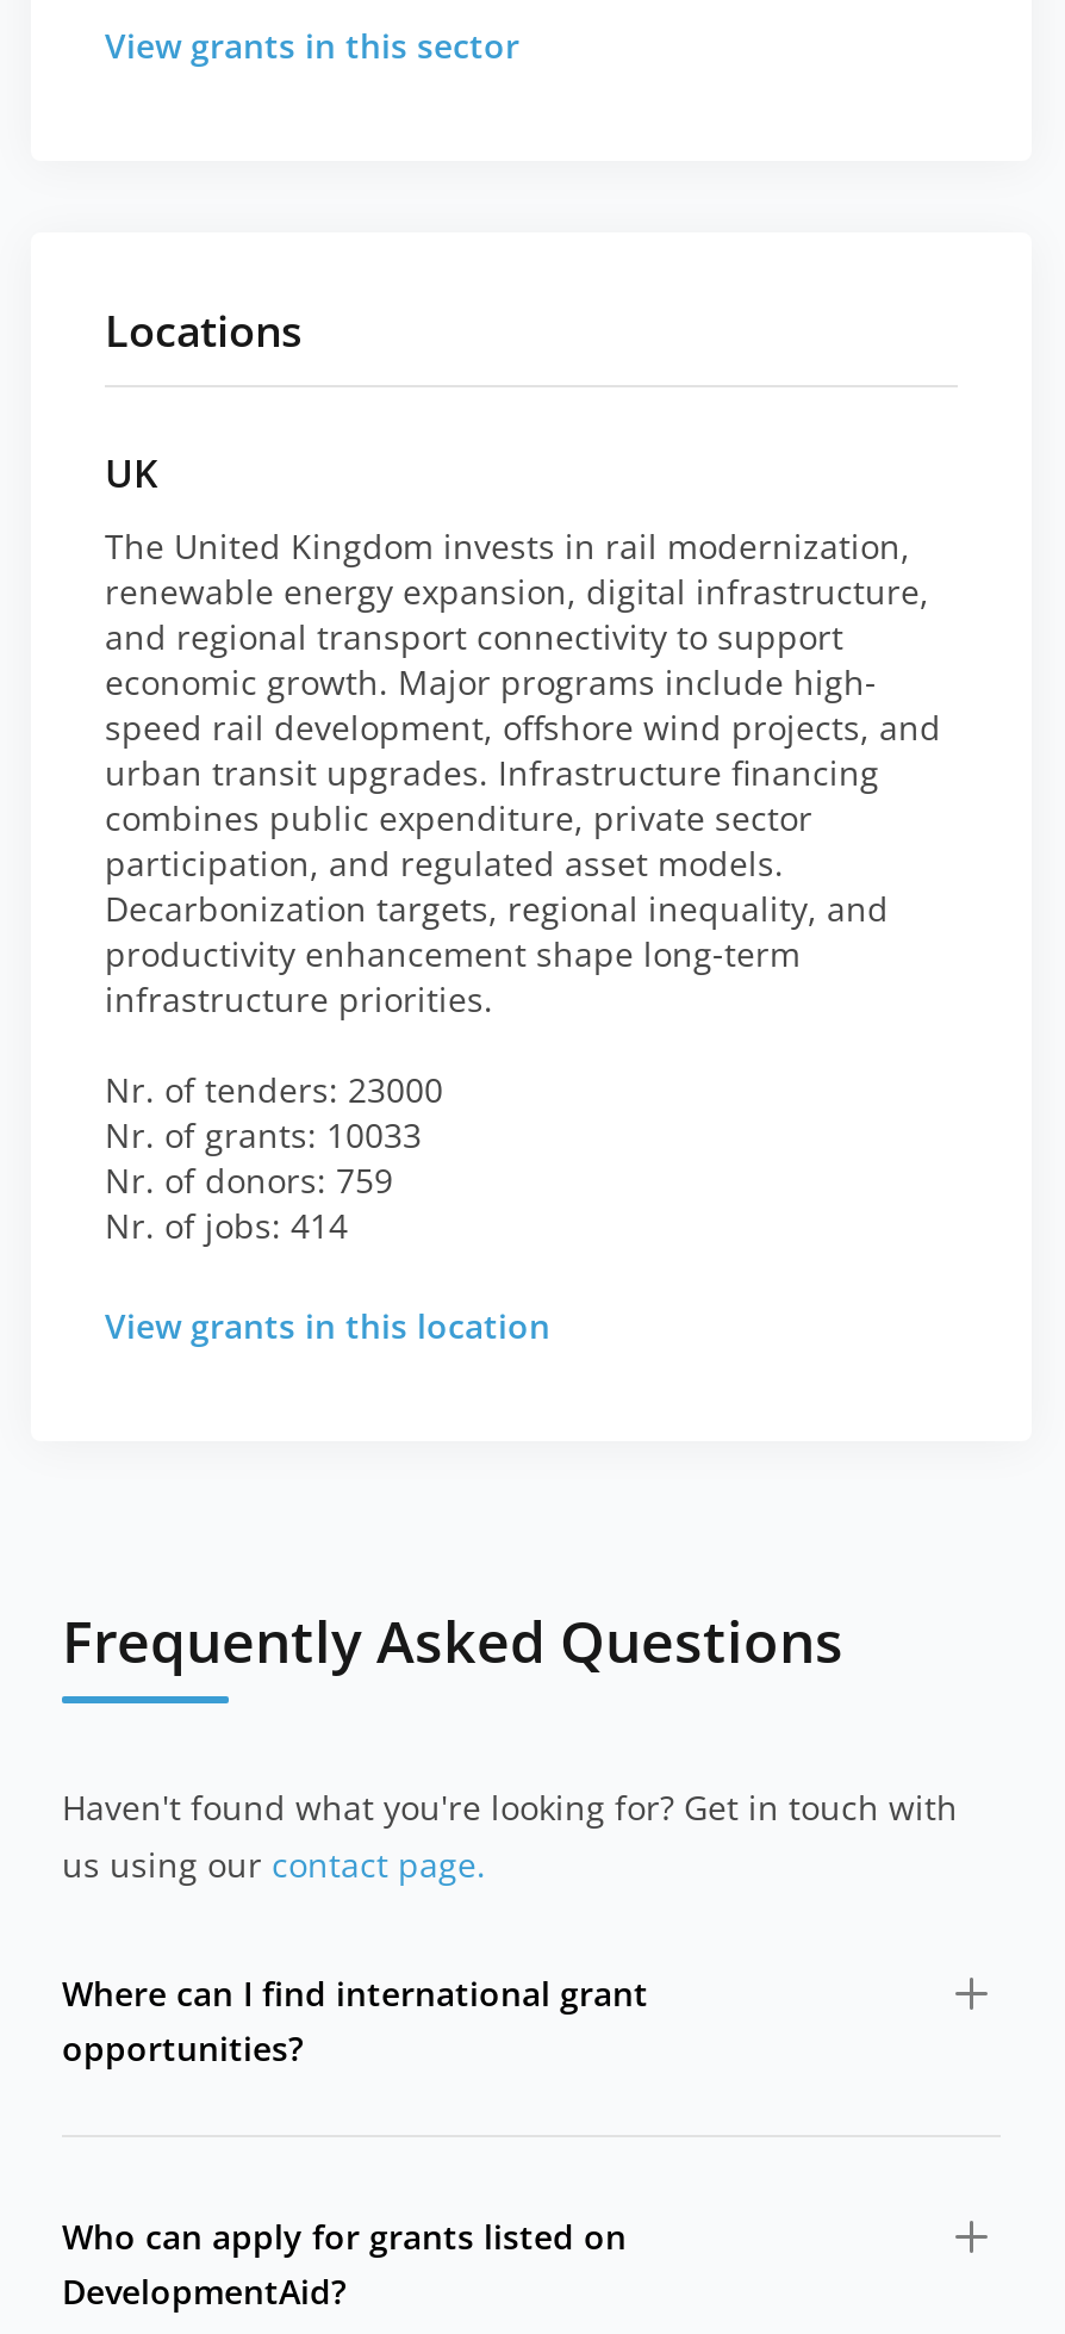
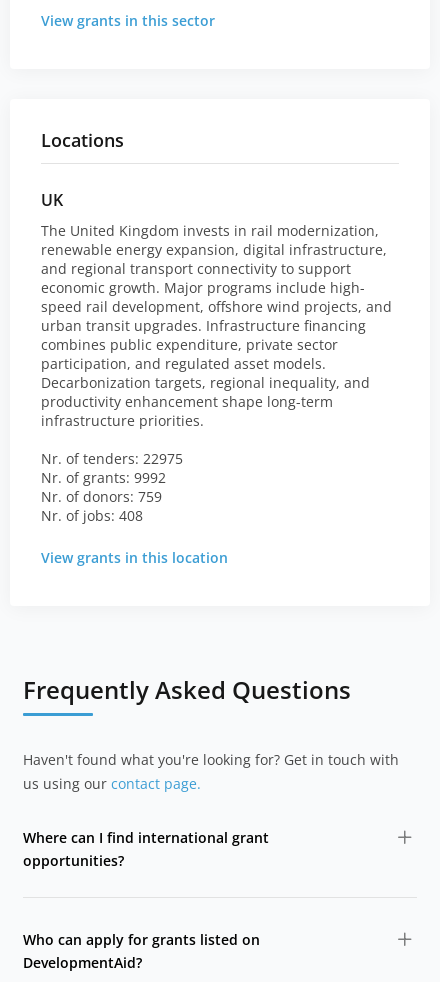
[105,1068,443,1113] Nr. of tenders: 23000 -> [41,449,183,468] Nr. of tenders: 22975
[105,1113,422,1158] Nr. of grants: 10033 -> [41,468,166,487] Nr. of grants: 9992
[105,1203,348,1249] Nr. of jobs: 414 -> [41,506,143,525] Nr. of jobs: 408

